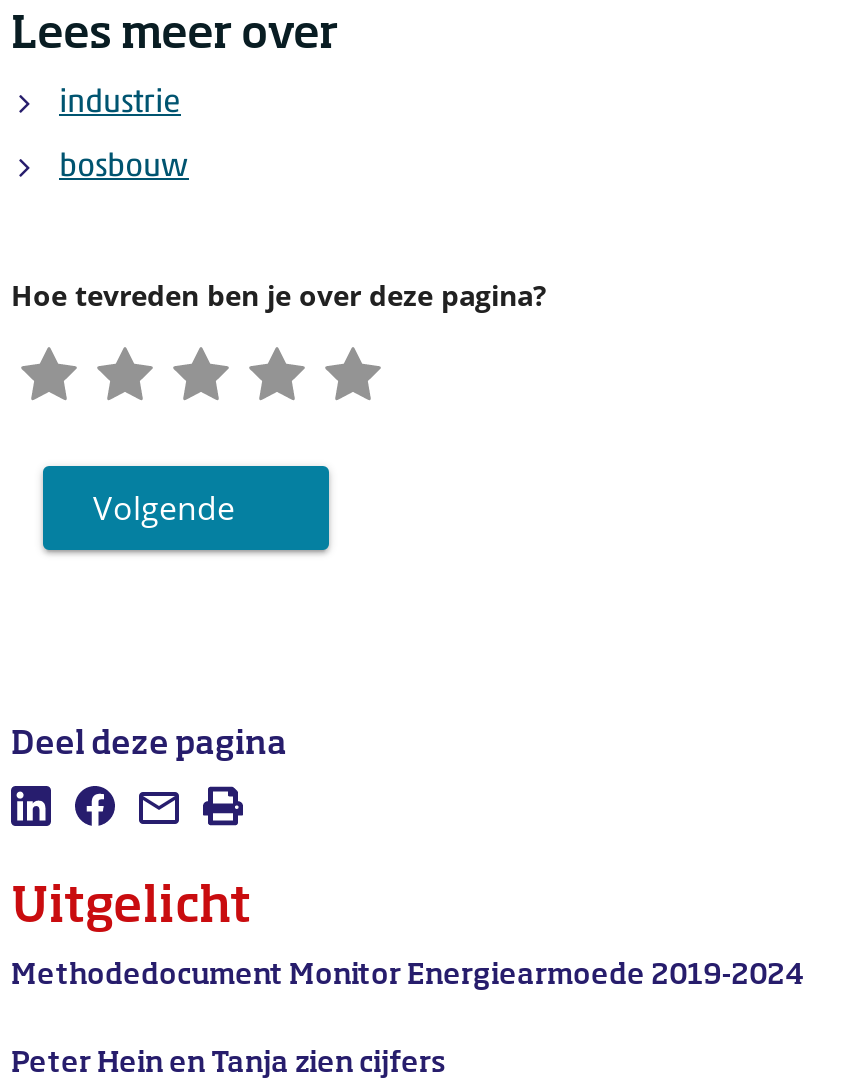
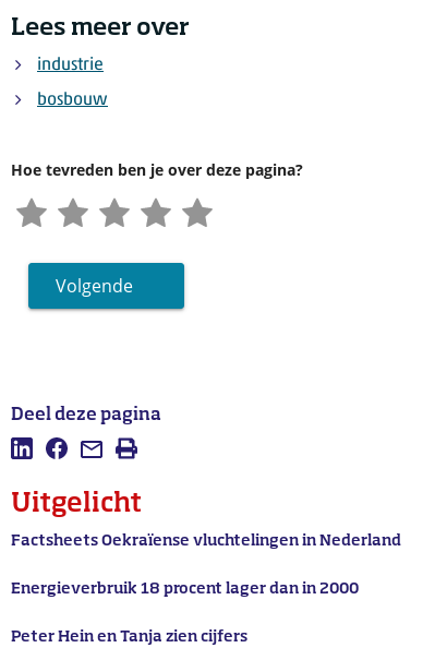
[11,961,805,989] Methodedocument Monitor Energiearmoede 2019-2024 -> [11,533,401,596] Factsheets Oekraïense vluchtelingen in Nederland | Energieverbruik 18 procent lager dan in 2000

